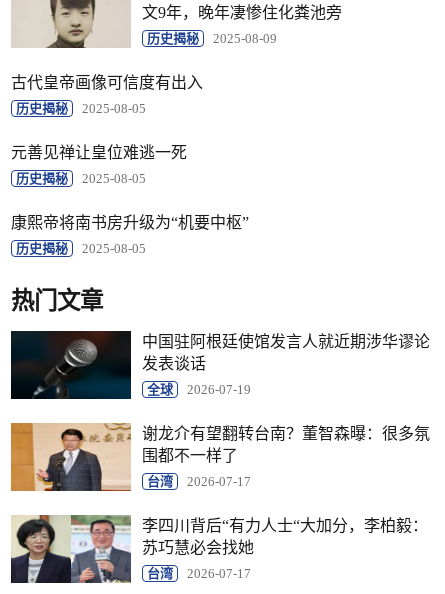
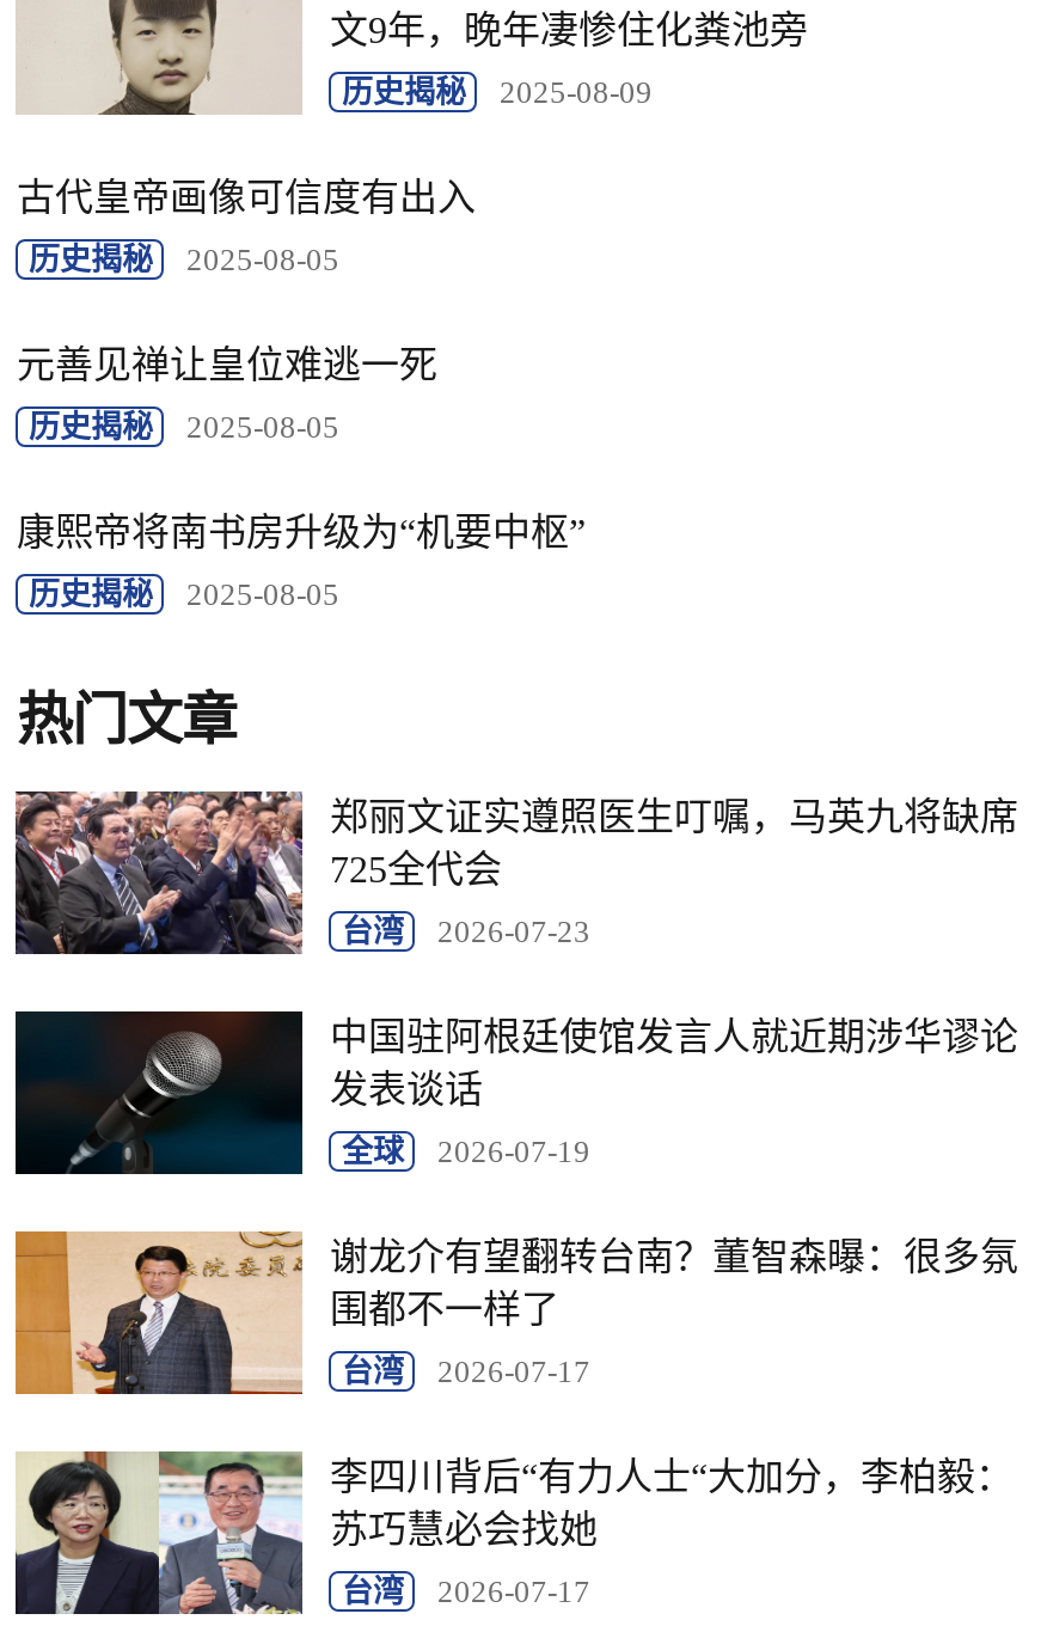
none -> [13,789,1018,956] [image] | 郑丽文证实遵照医生叮嘱，马英九将缺席 | 725全代会 | 台湾 | 2026-07-23

